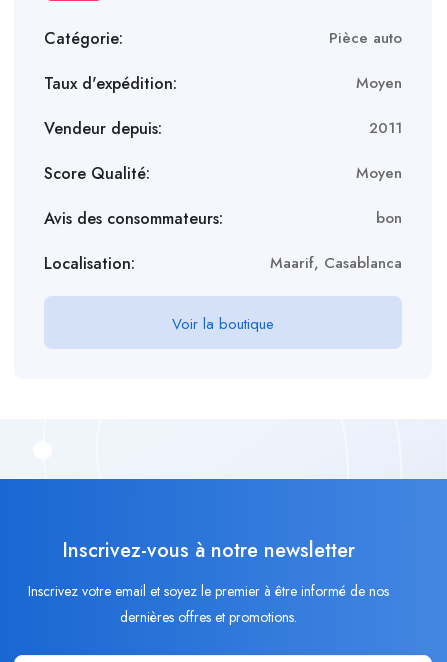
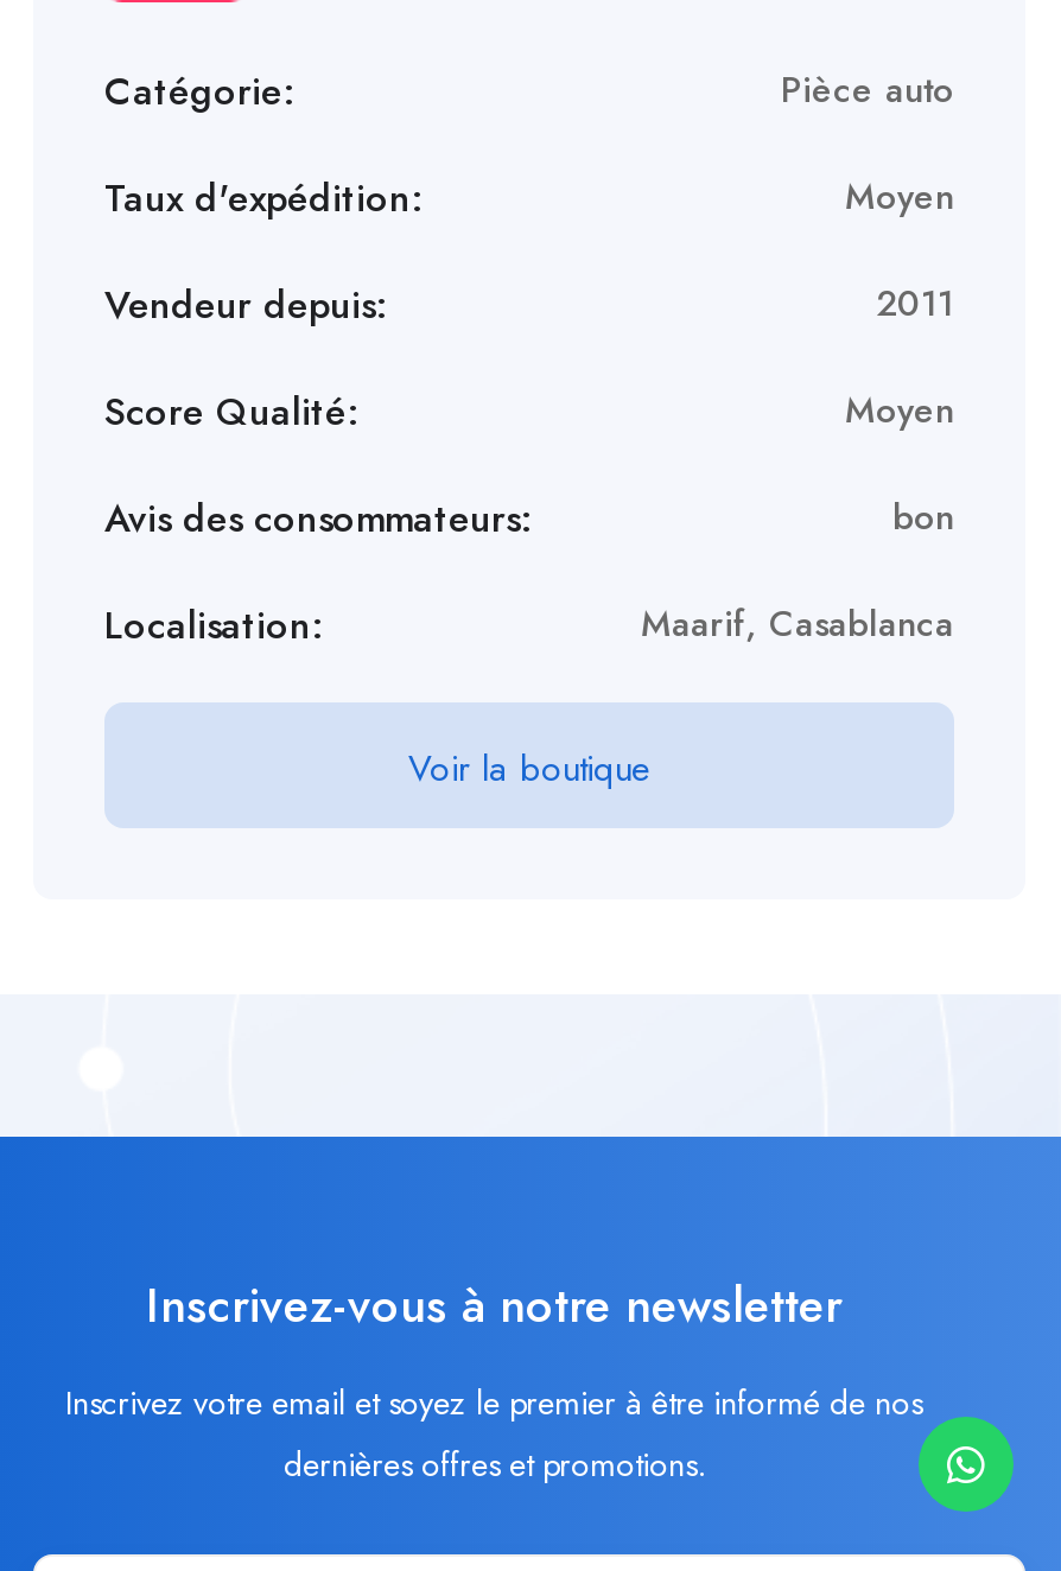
none -> [916,1414,1016,1514] [image]

